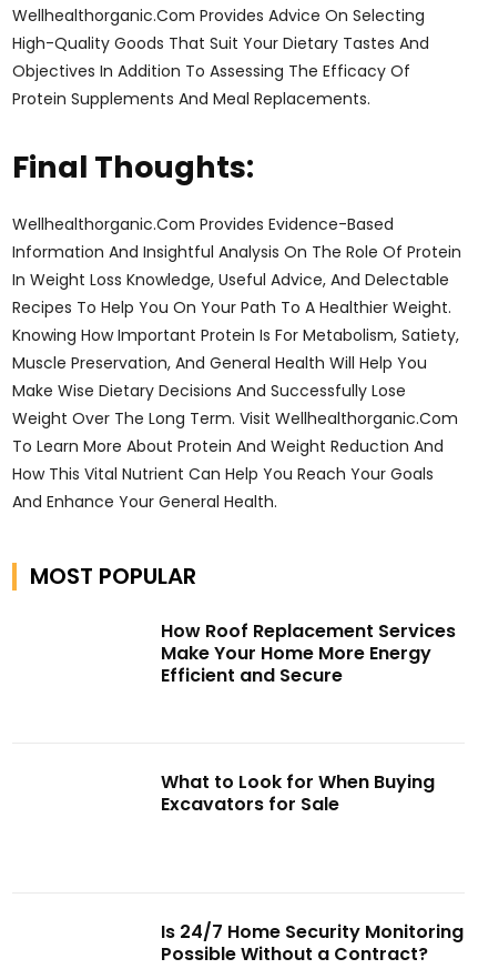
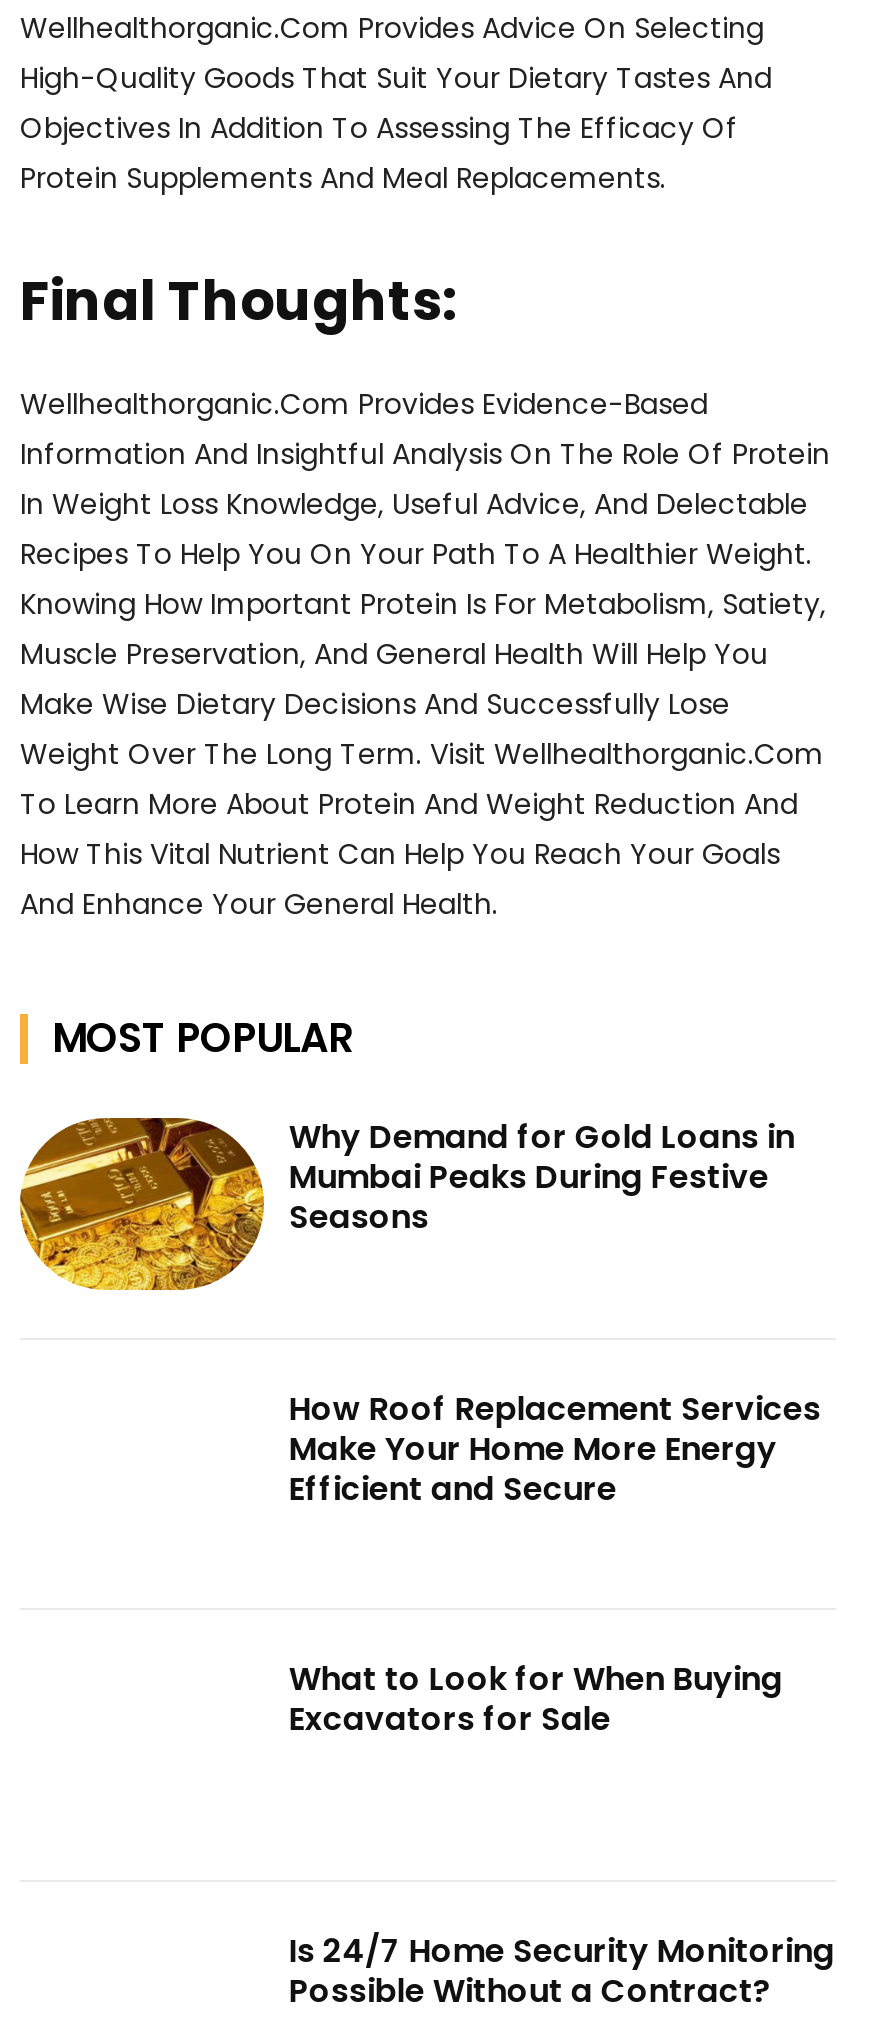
none -> [18,1114,795,1294] [image] | Why Demand for Gold Loans in | Mumbai Peaks During Festive | Seasons

